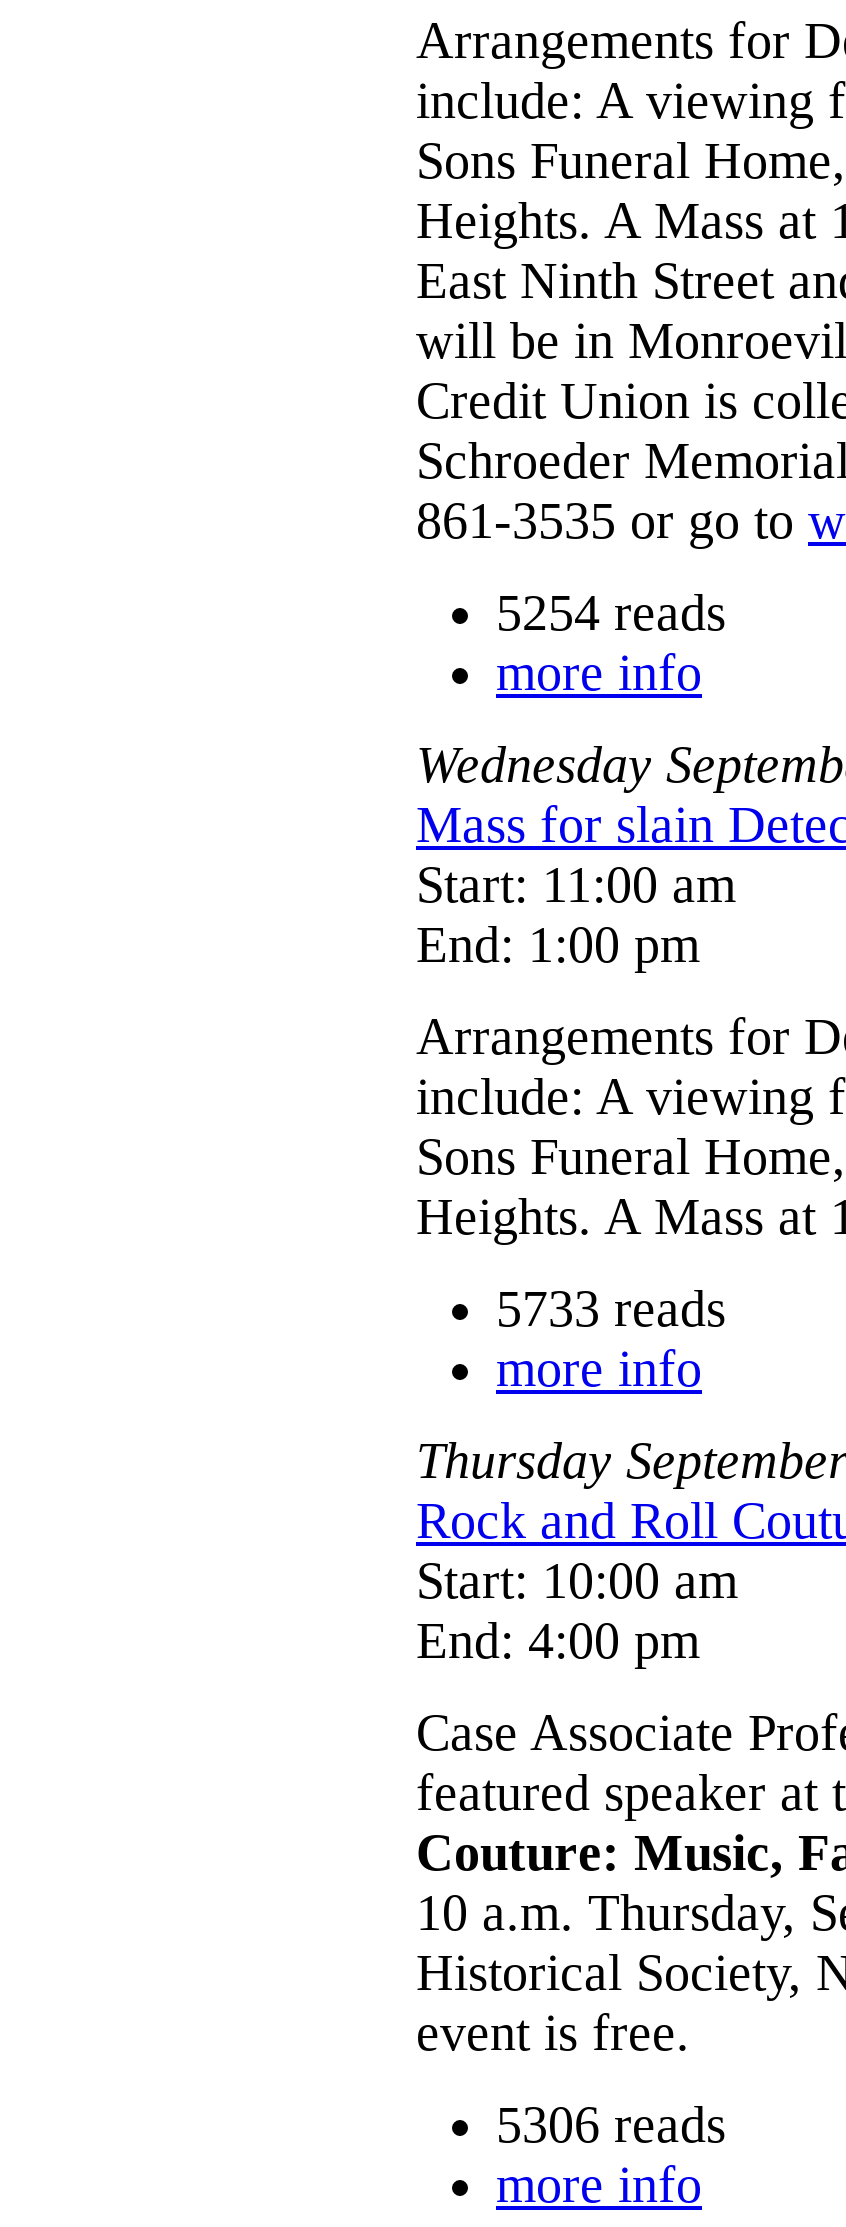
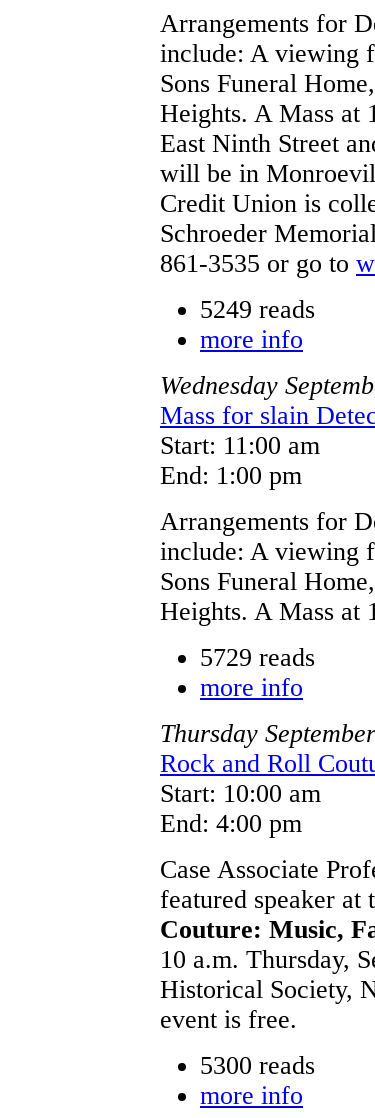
[496,584,726,642] 5254 reads -> [200,295,315,324] 5249 reads
[496,1280,726,1338] 5733 reads -> [200,643,315,672] 5729 reads
[496,2096,726,2154] 5306 reads -> [200,1051,315,1080] 5300 reads

